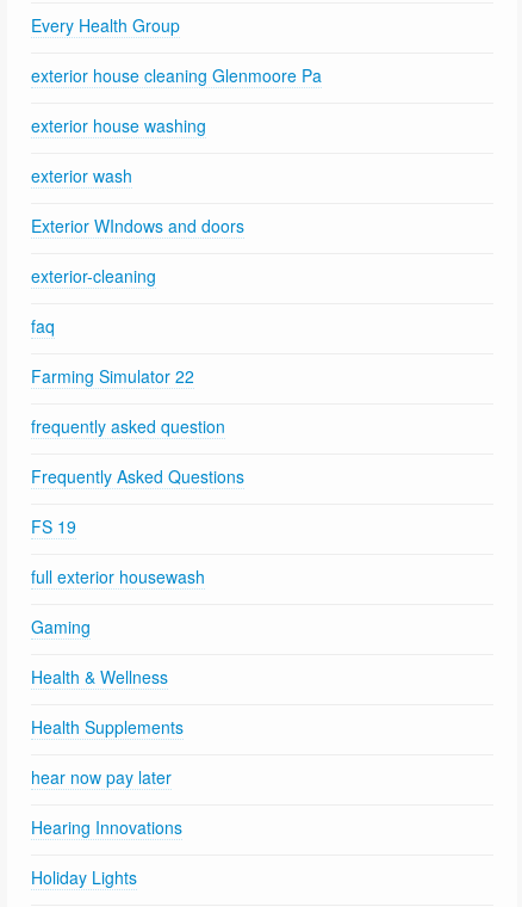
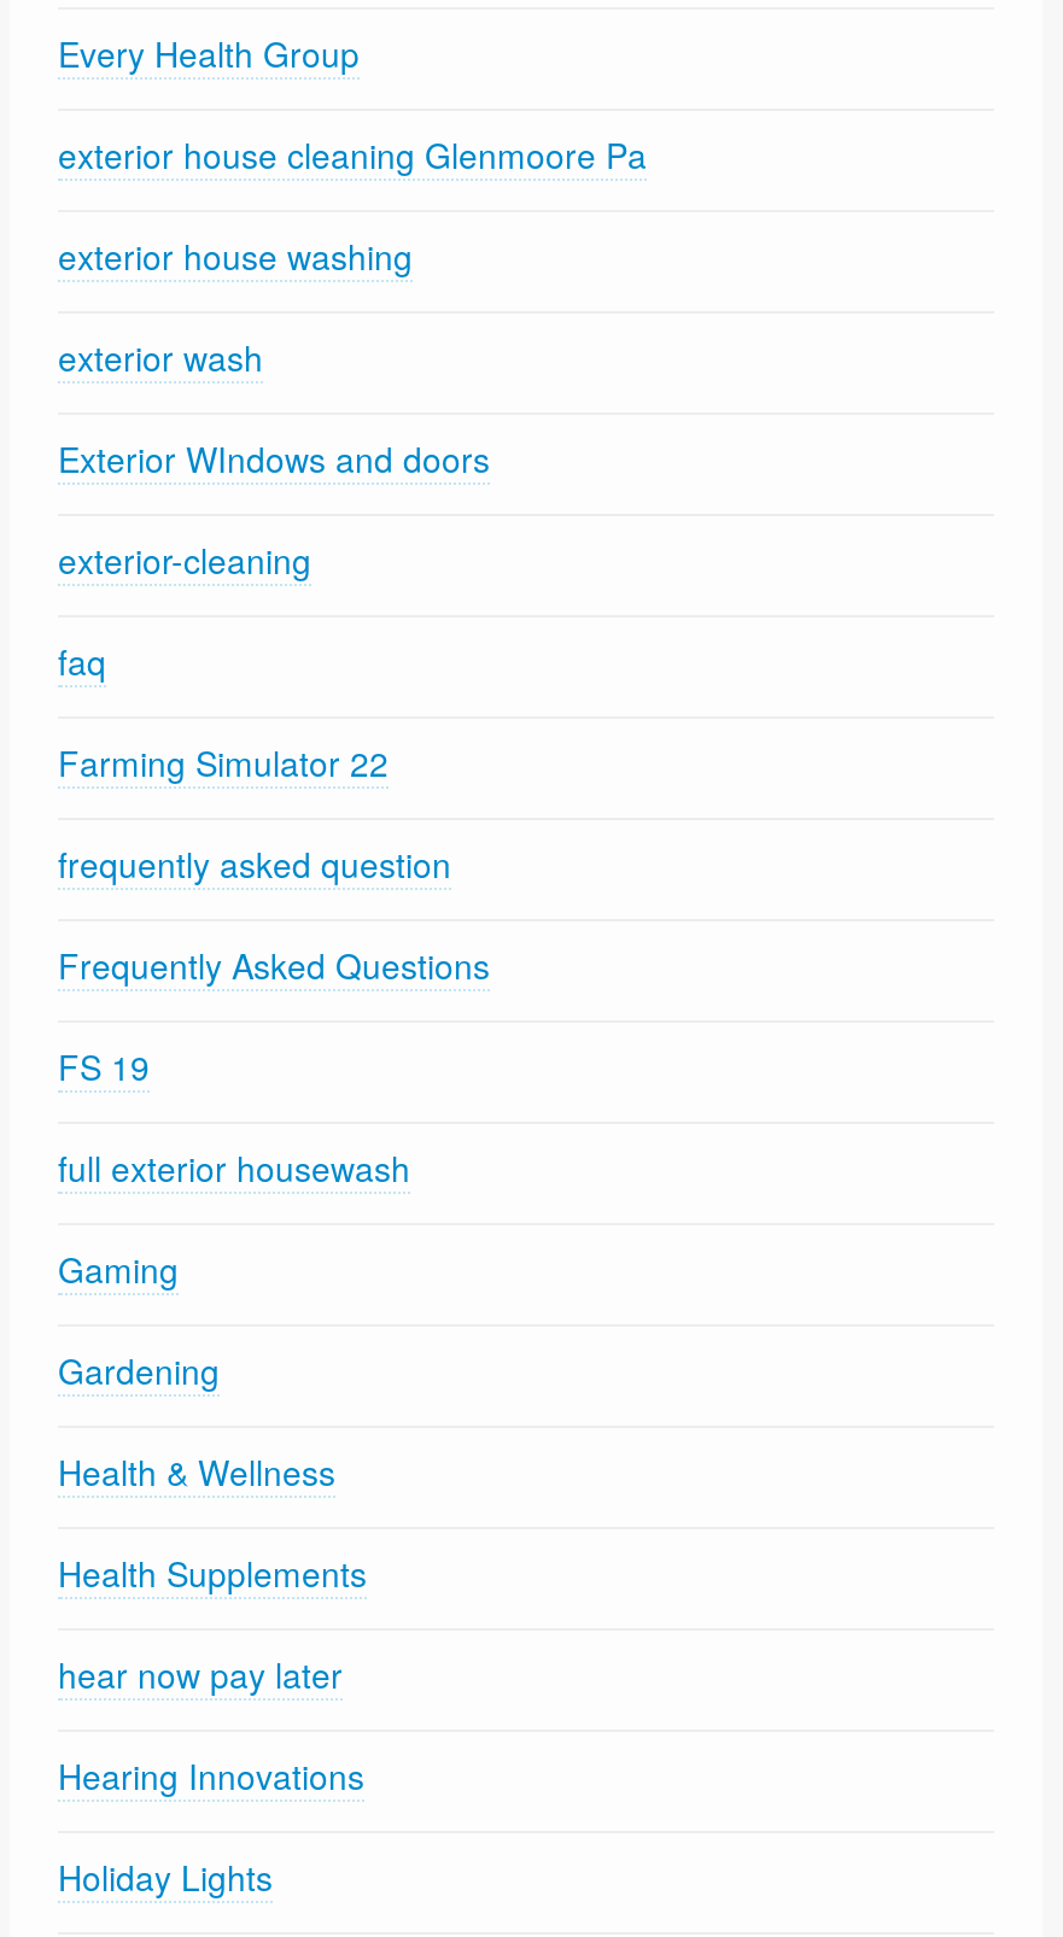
none -> [58,1346,220,1394] Gardening

